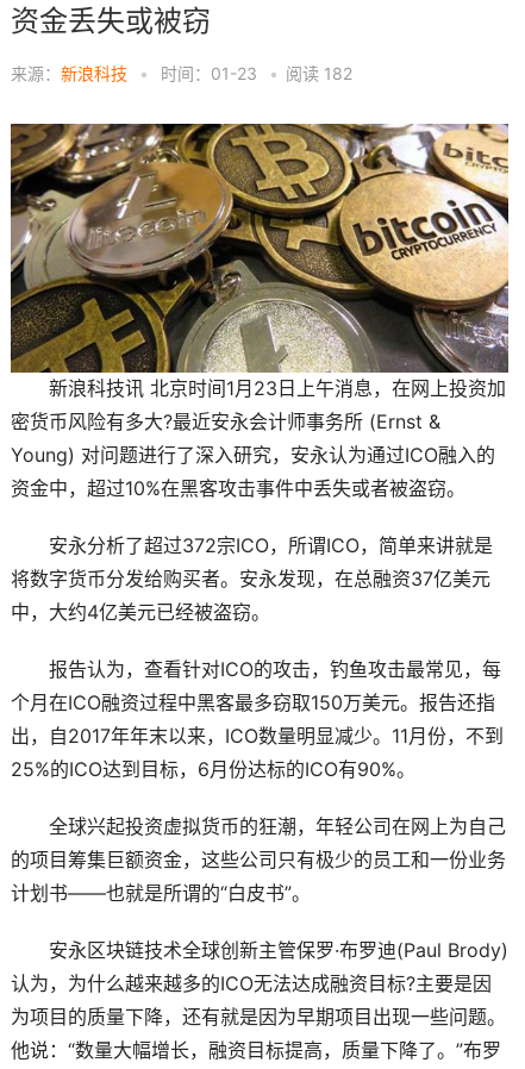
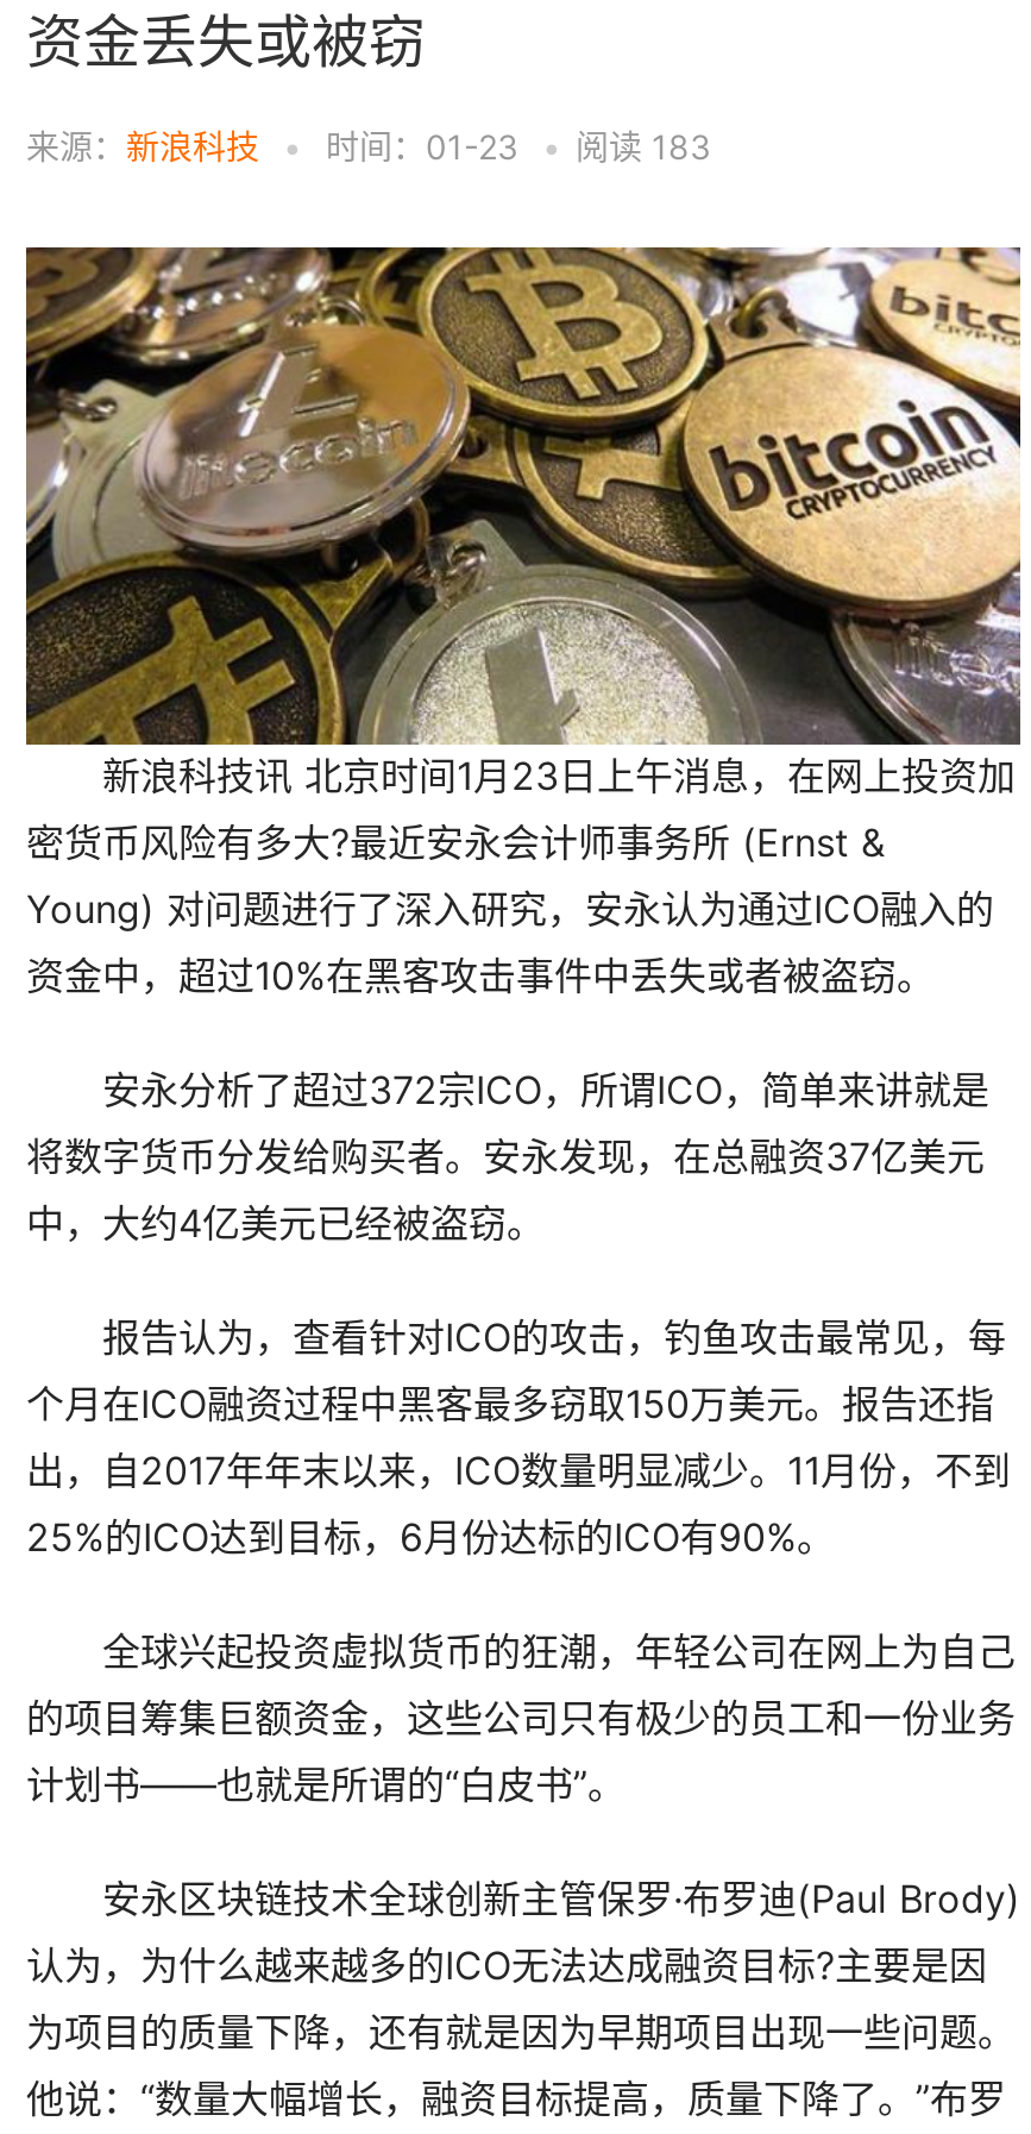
[11,63,352,83] 来源：新浪科技 • 时间：01-23 • 阅读182 -> [26,126,711,167] 来源：新浪科技 • 时间：01-23 • 阅读183

